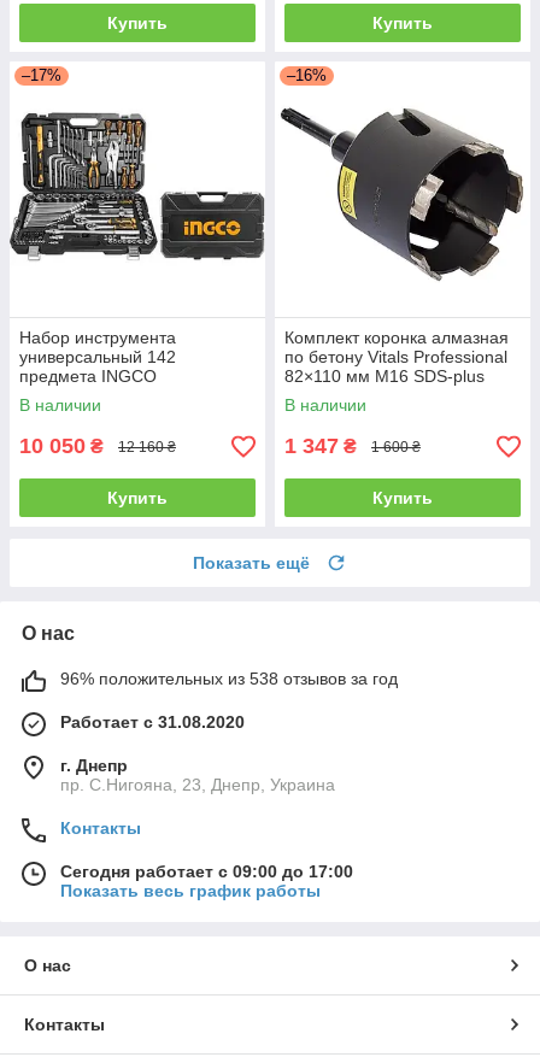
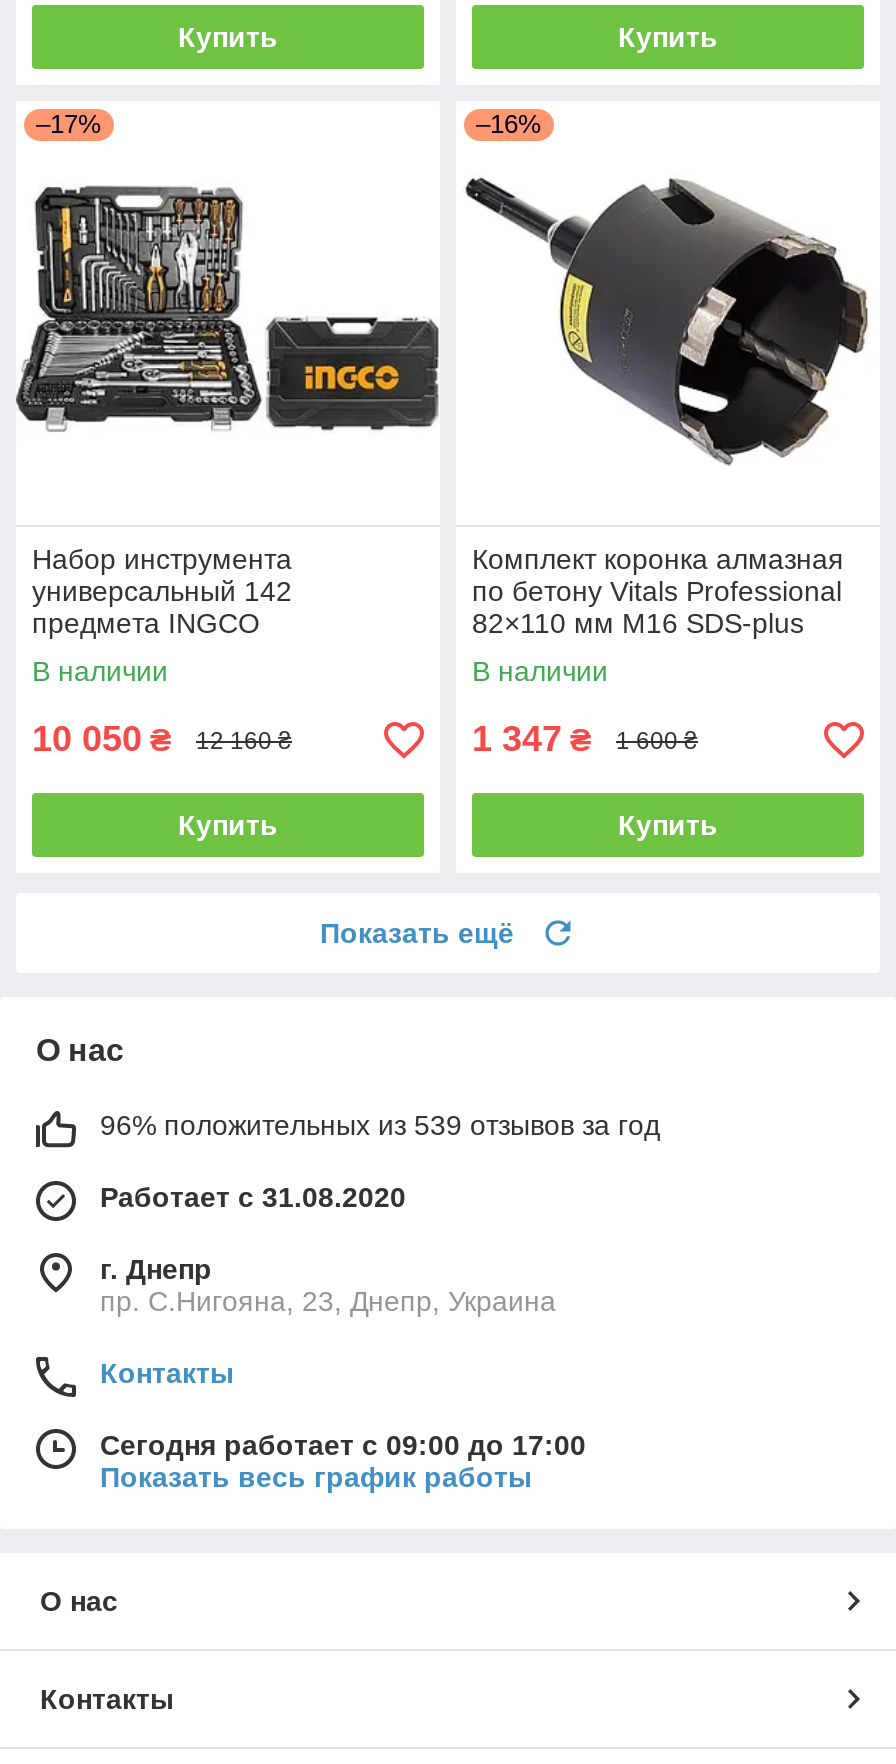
[60,669,398,689] 96% положительных из 538 отзывов за год -> [100,1110,660,1142] 96% положительных из 539 отзывов за год

